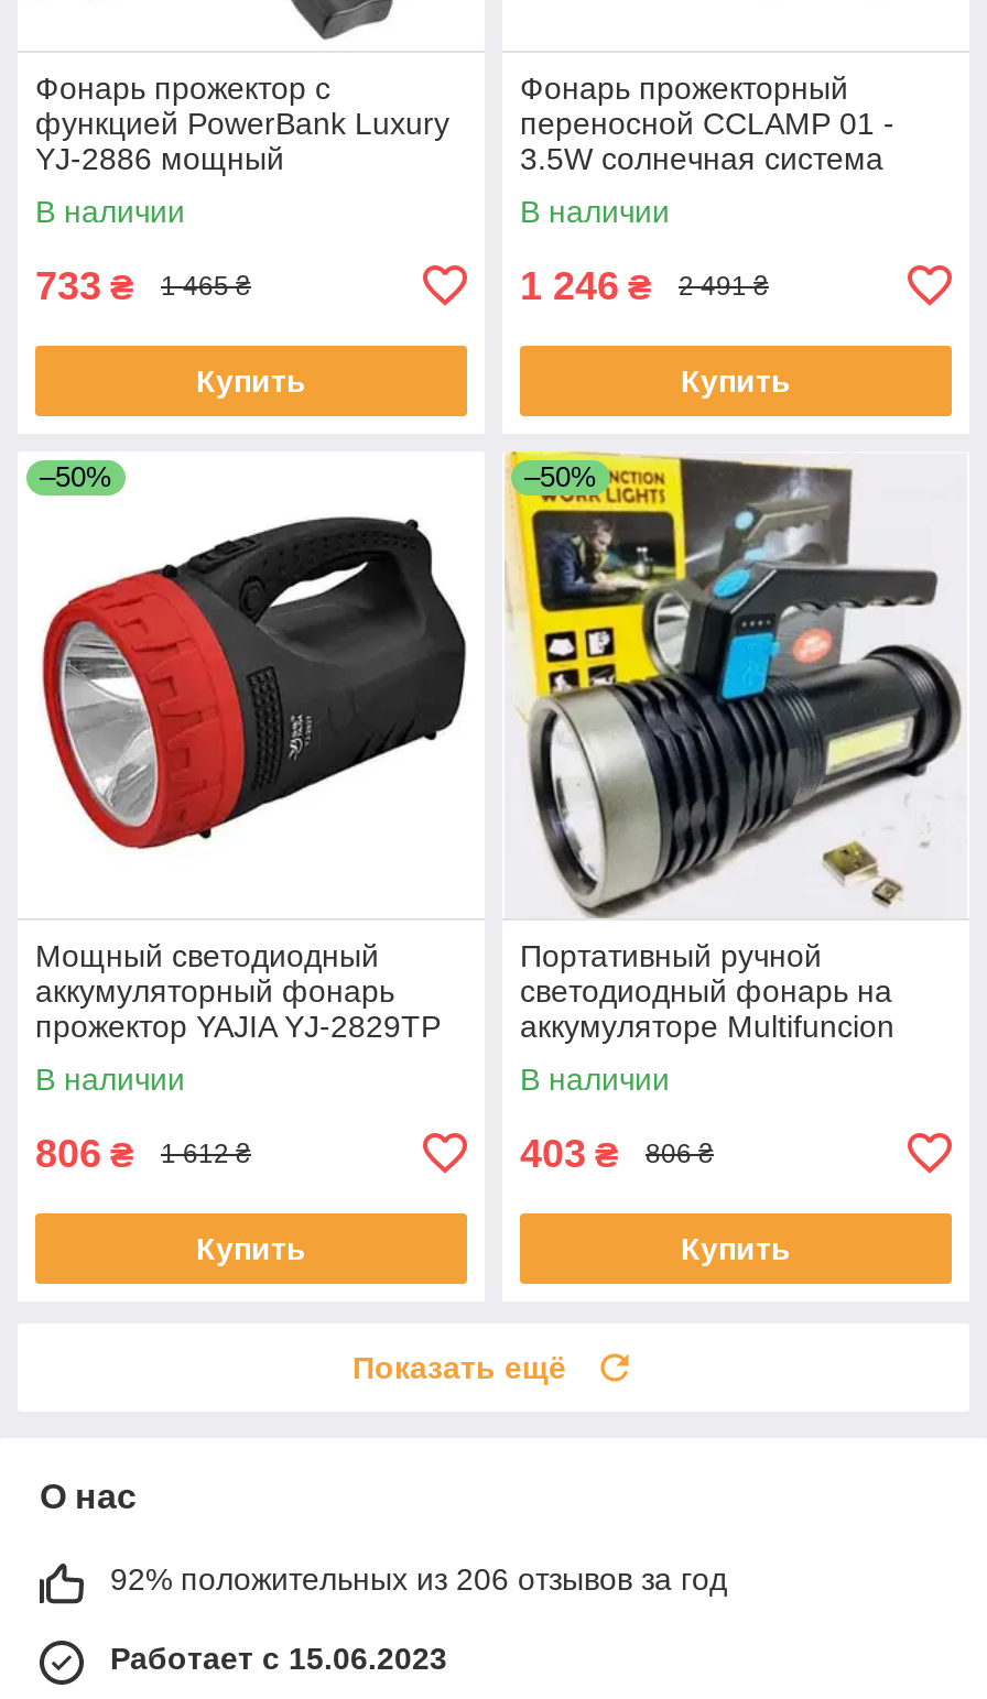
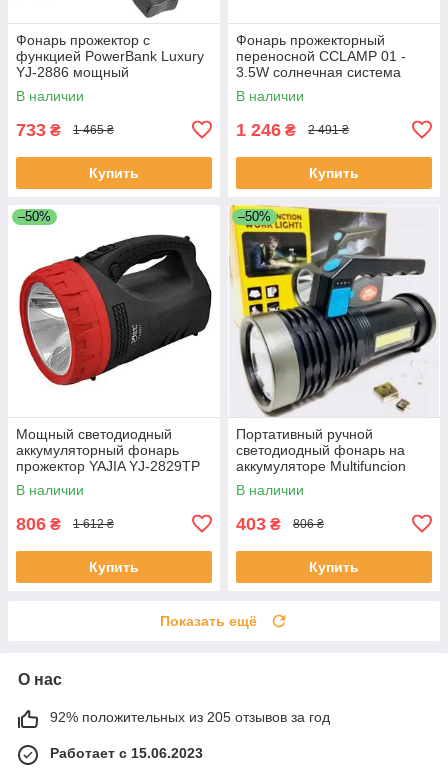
[110,1561,727,1596] 92% положительных из 206 отзывов за год -> [50,709,330,725] 92% положительных из 205 отзывов за год

